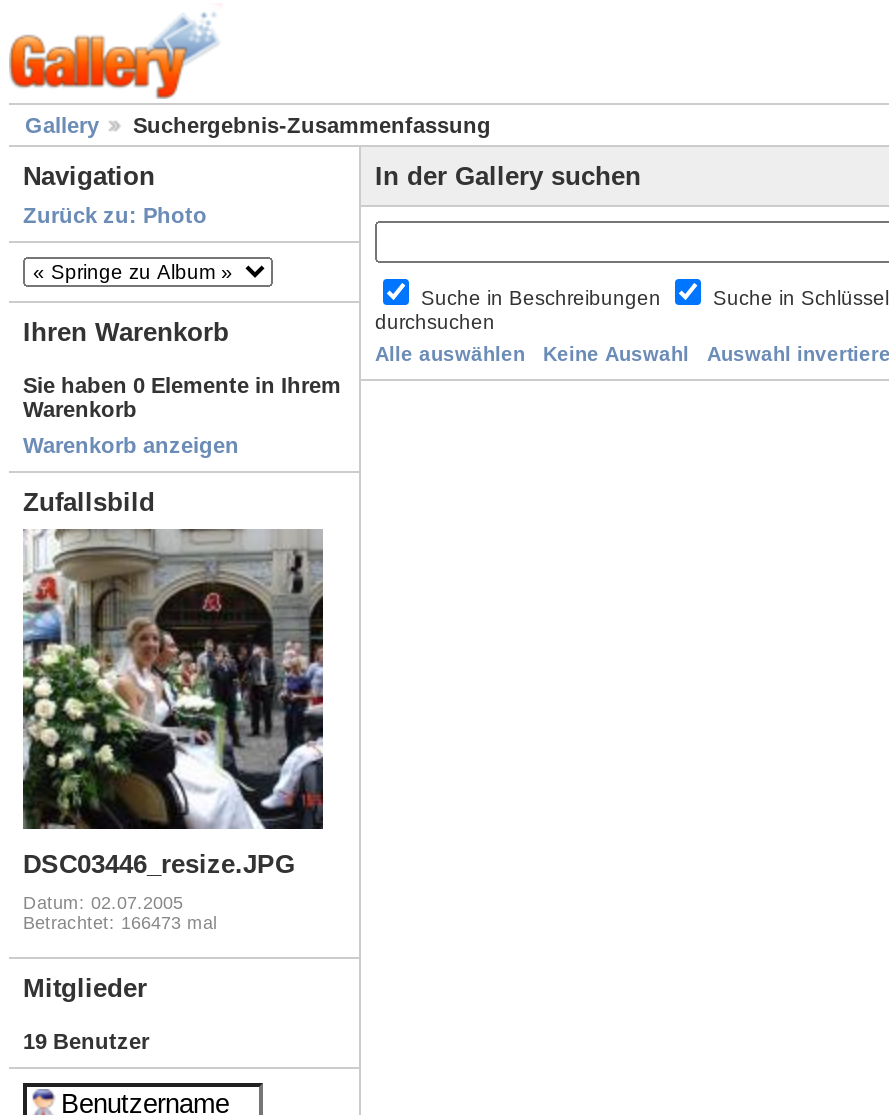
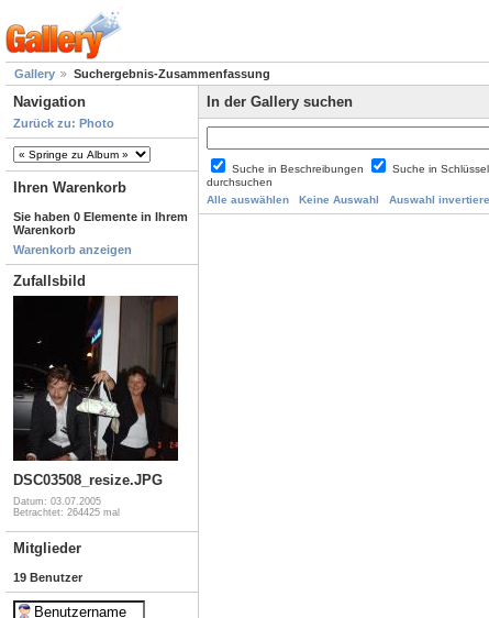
[21,527,323,878] [image] | DSC03446_resize.JPG -> [12,295,179,488] [image] | DSC03508_resize.JPG
[23,893,217,933] Datum: 02.07.2005 | Betrachtet: 166473 mal -> [13,496,120,518] Datum: 03.07.2005 | Betrachtet: 264425 mal

